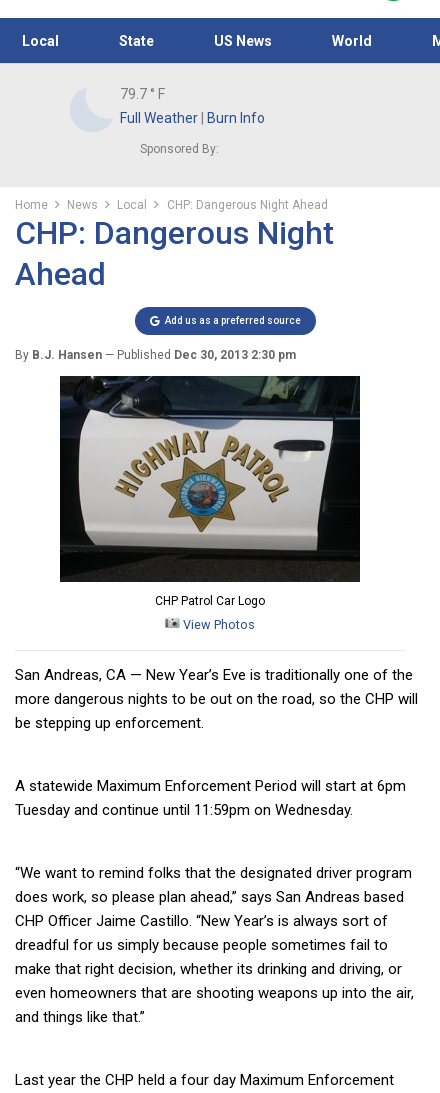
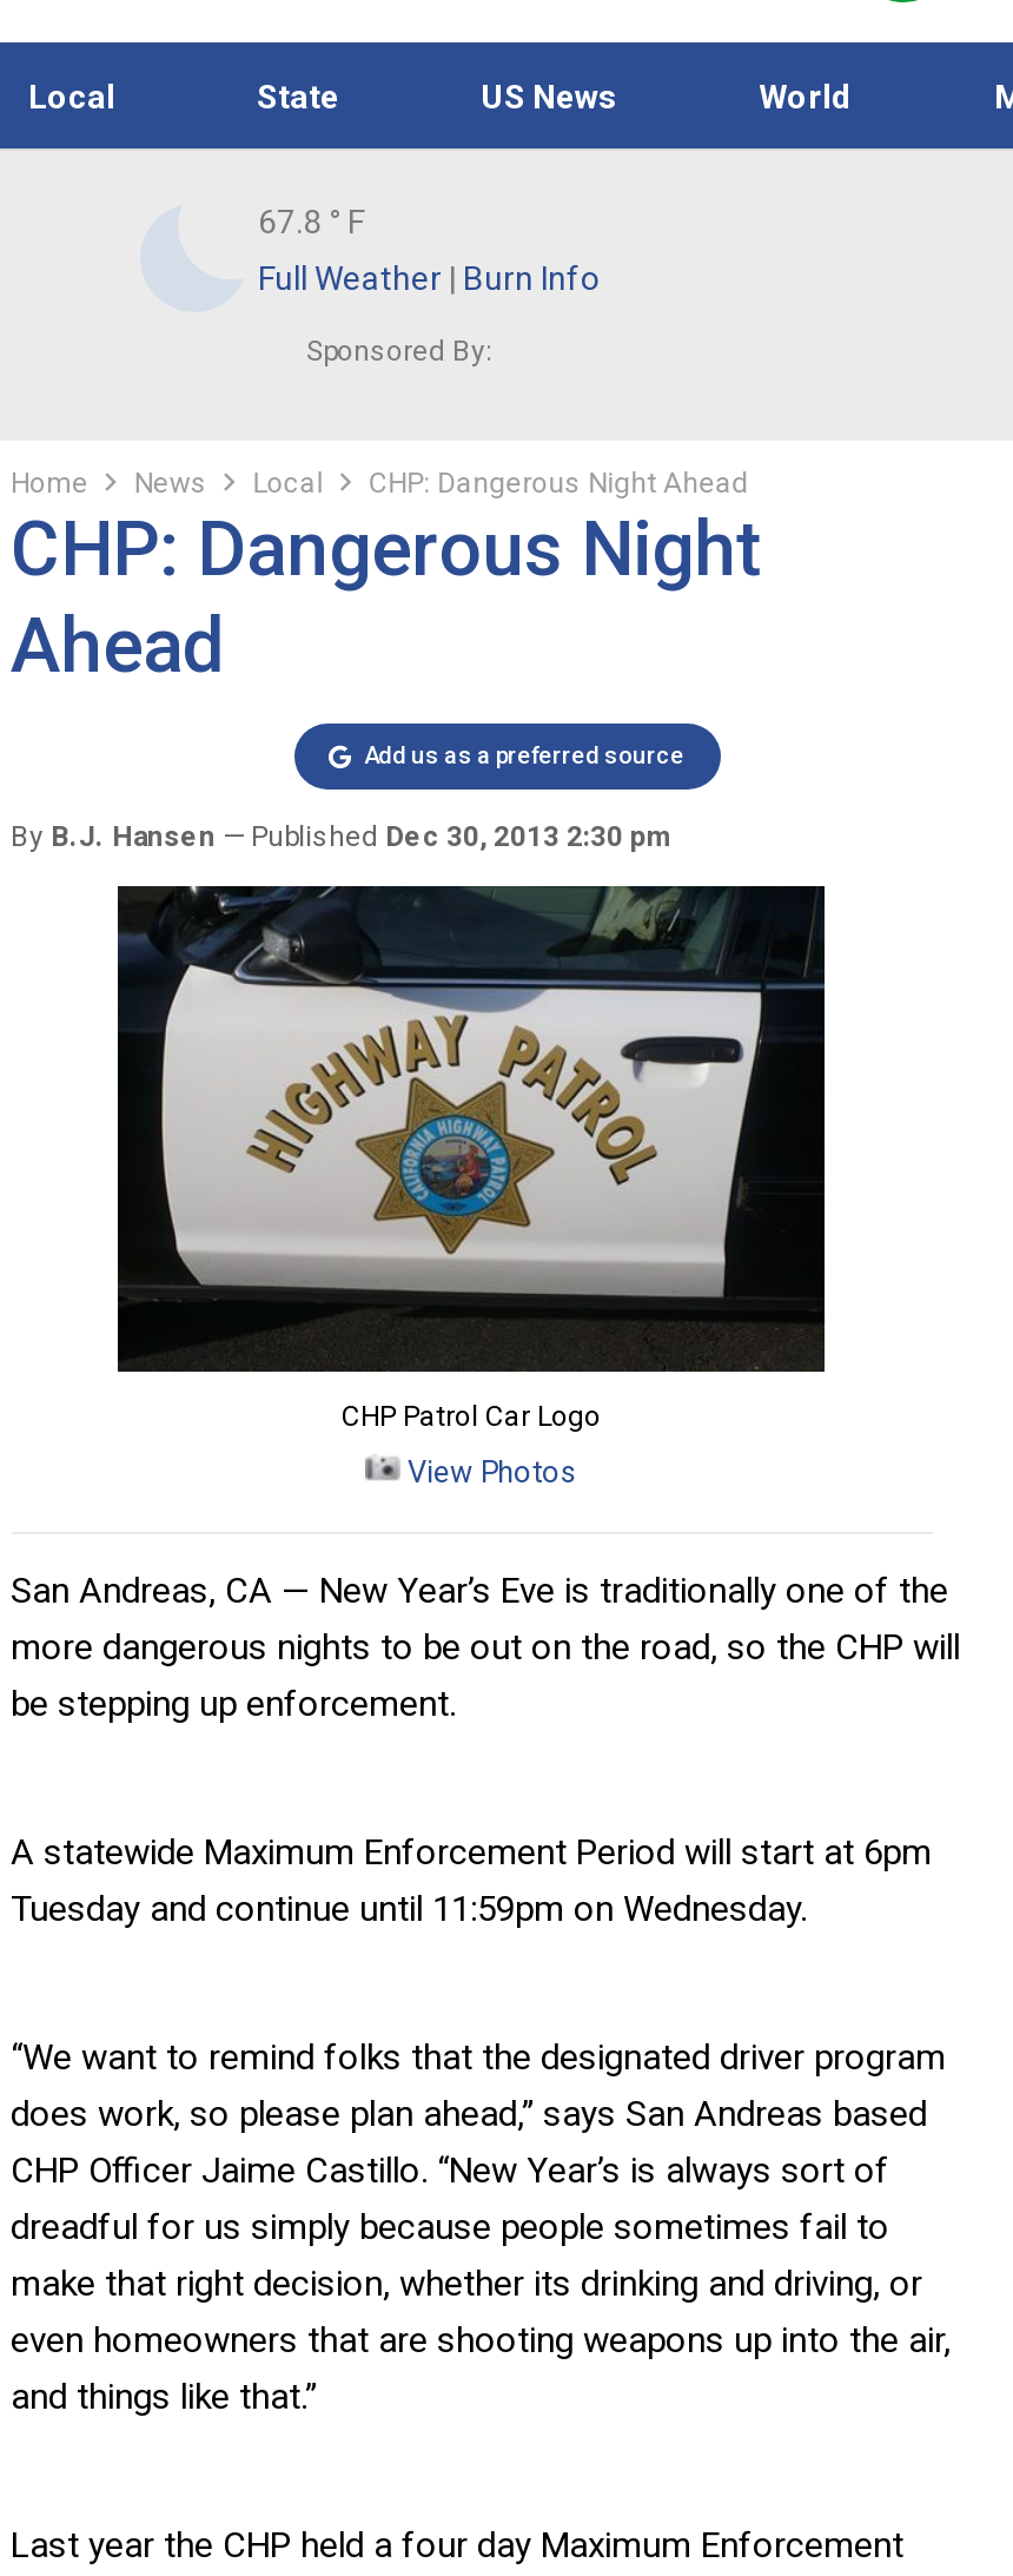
[119,86,164,102] 79.7 ° F -> [258,203,364,240] 67.8 ° F

